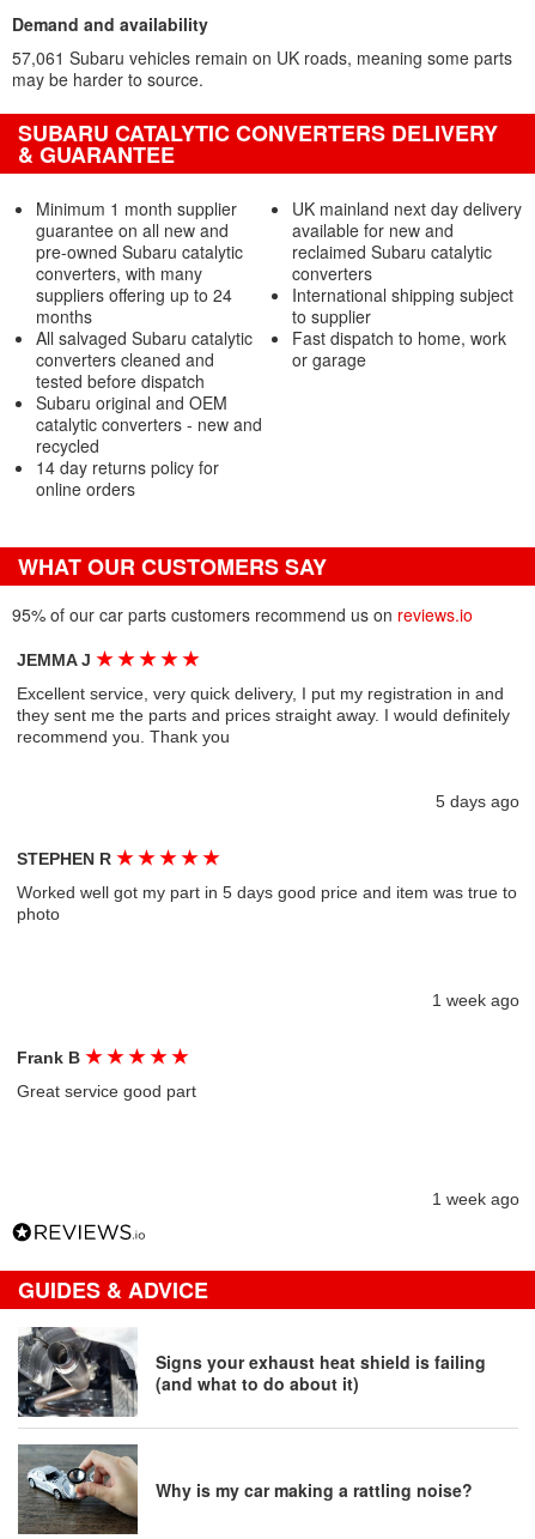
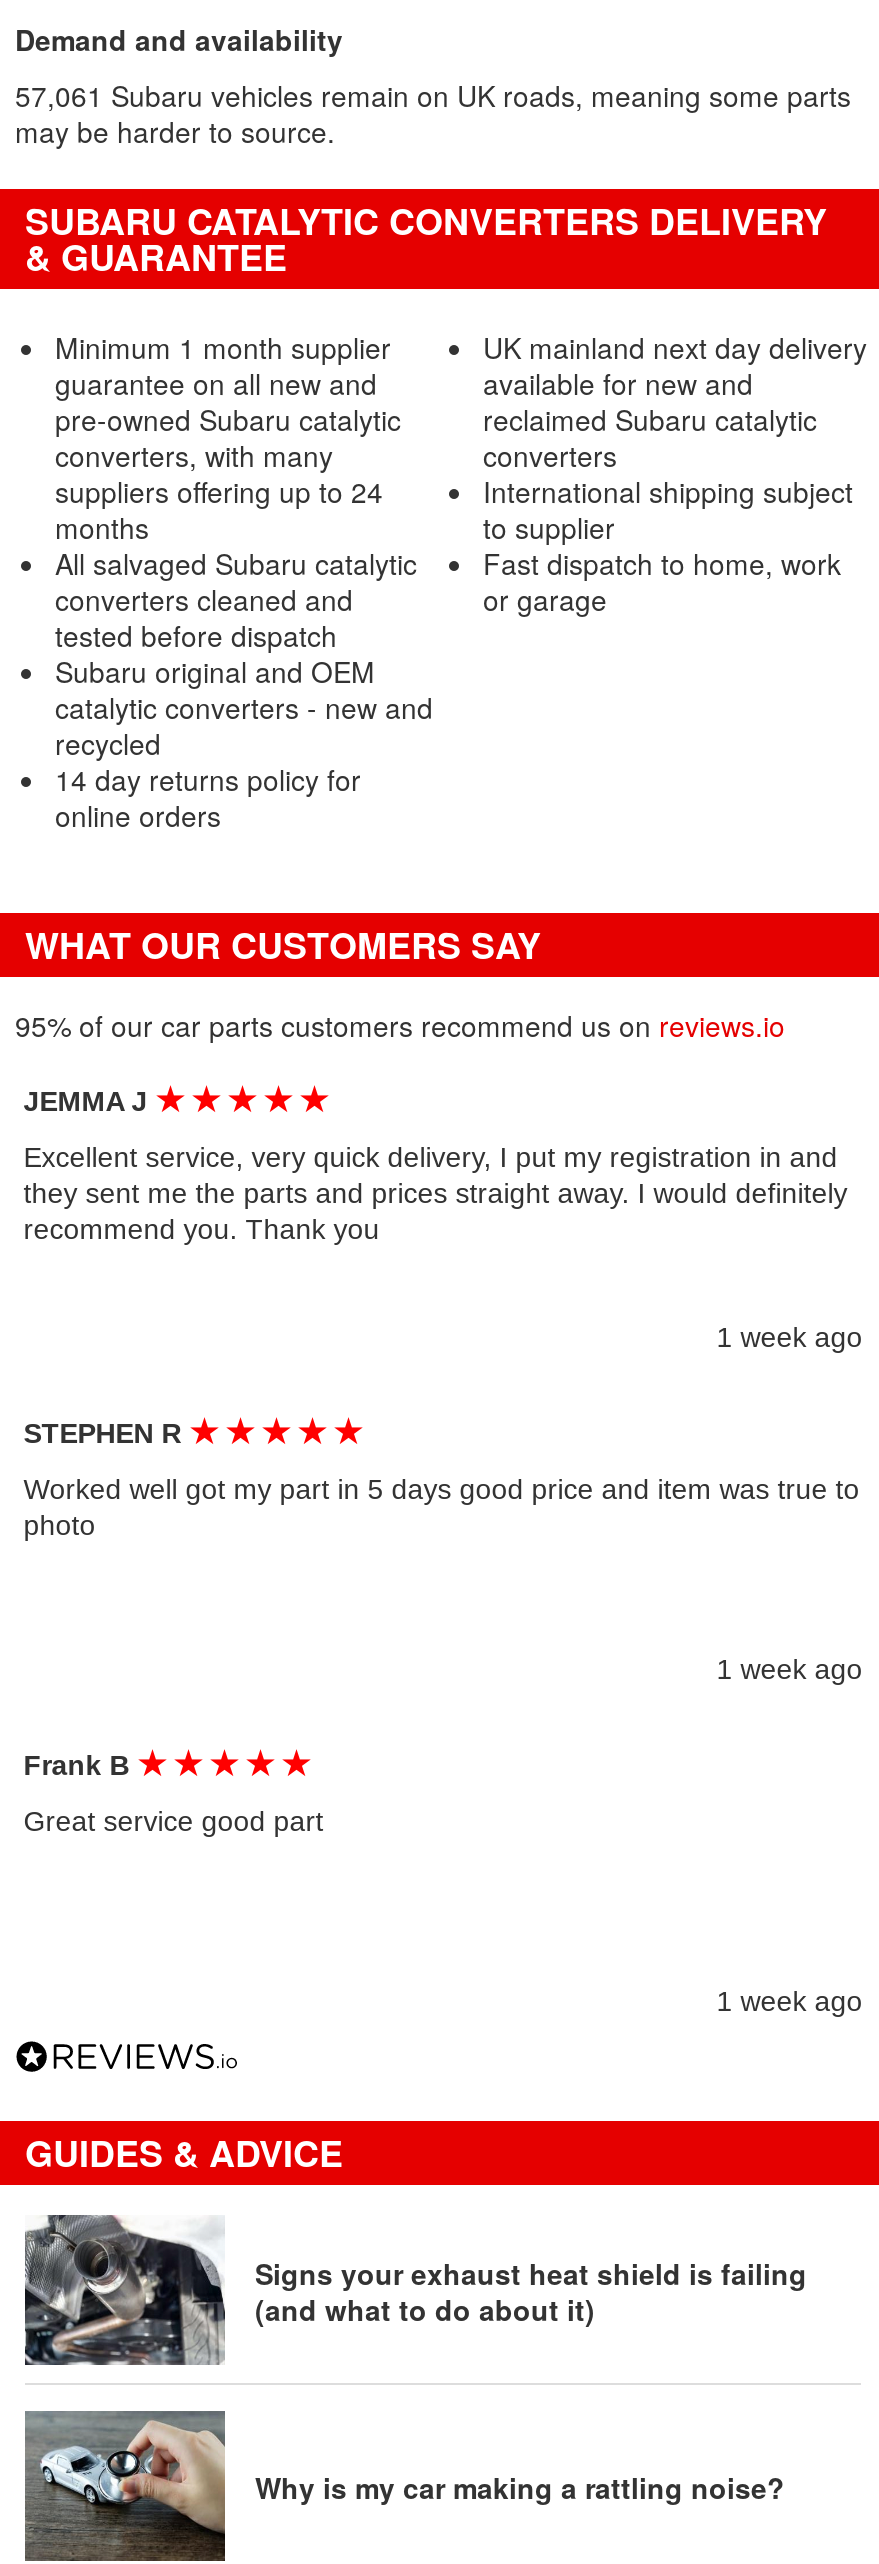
[435,792,519,811] 5 days ago -> [716,1321,862,1353] 1 week ago

